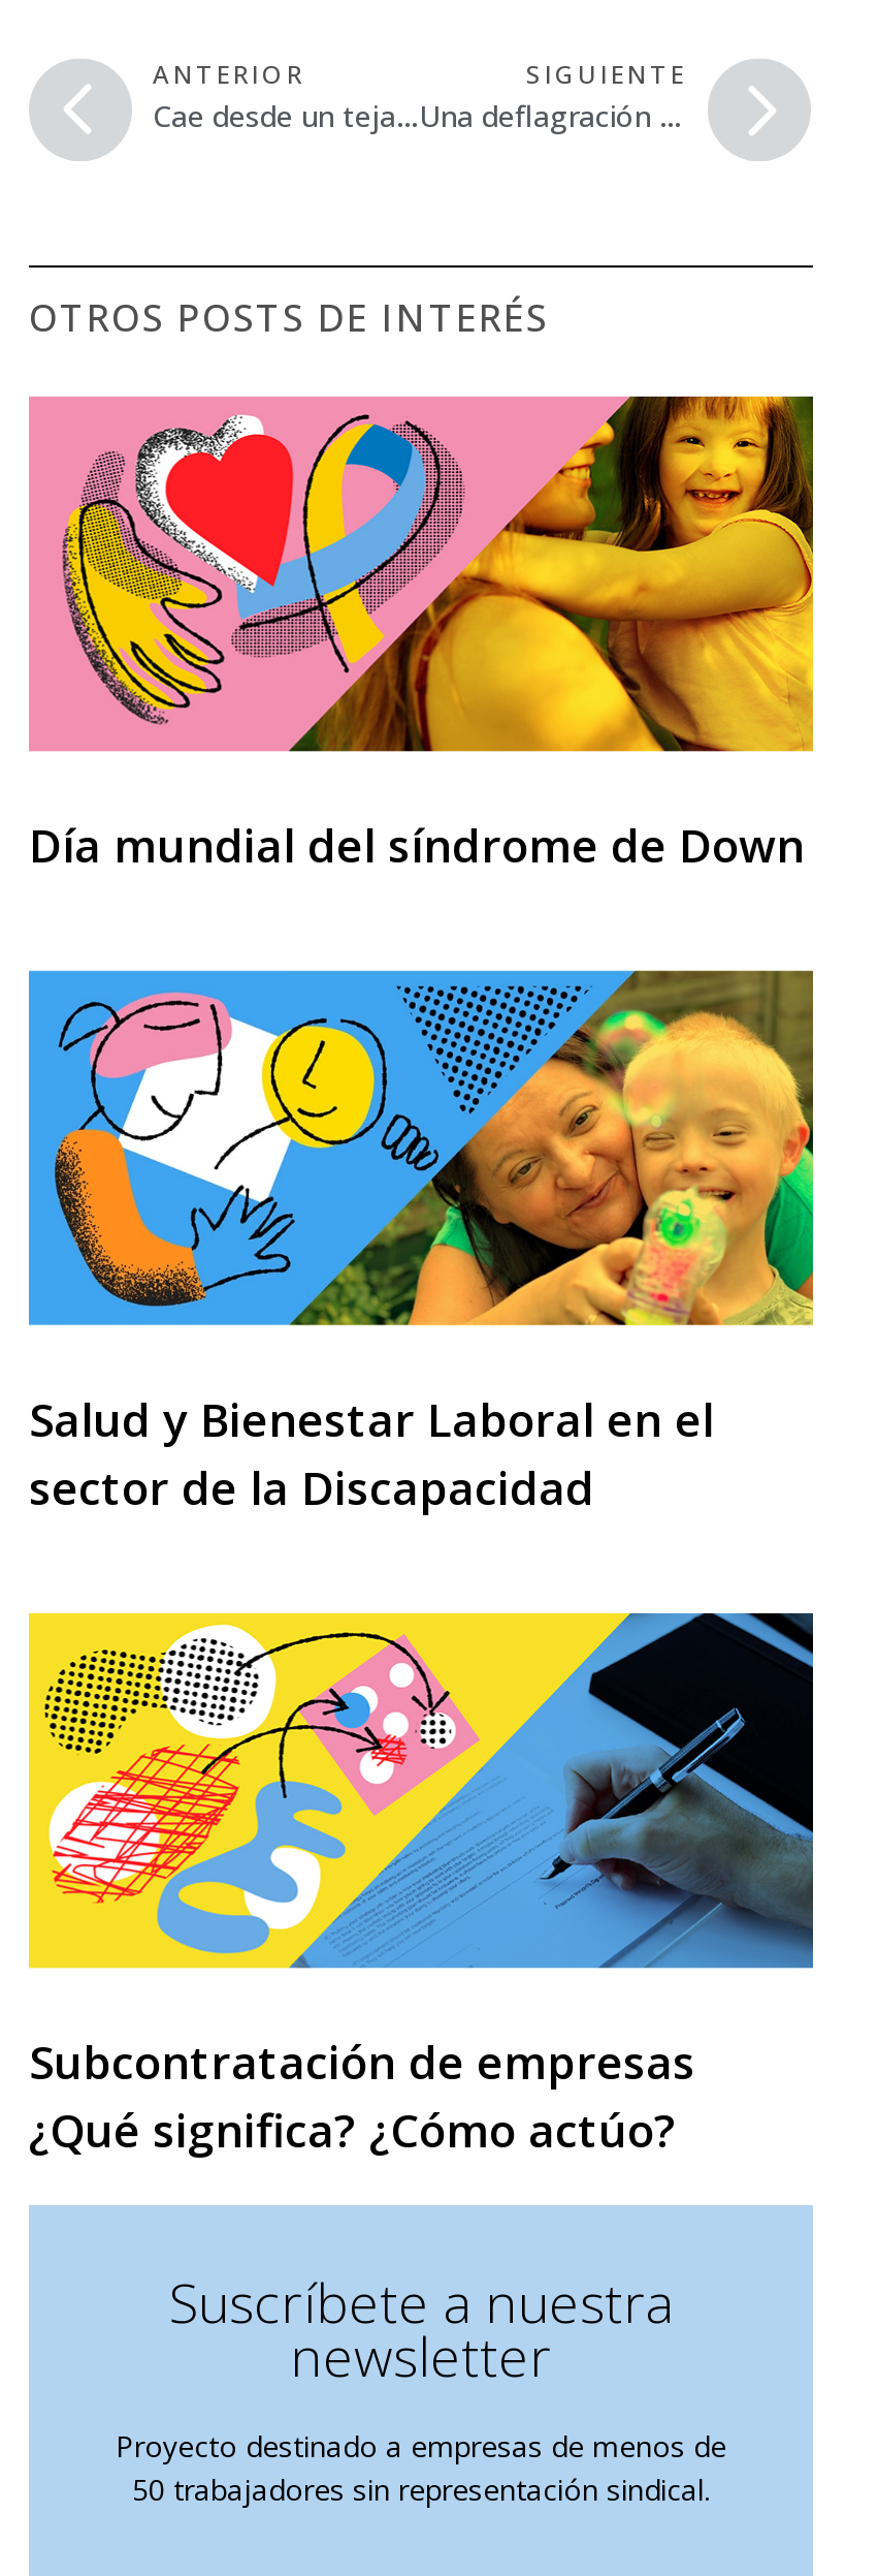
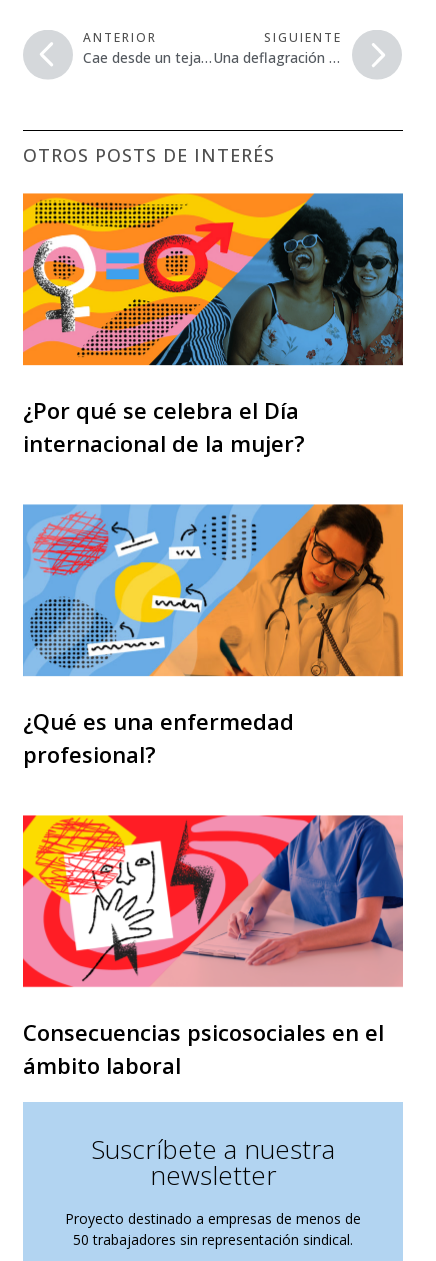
[29,394,815,874] [image] | Día mundial del síndrome de Down -> [22,192,404,458] [image] | ¿Por qué se celebra el Día | internacional de la mujer?
[29,970,815,1517] [image] | Salud y Bienestar Laboral en el | sector de la Discapacidad -> [23,504,404,769] [image] | ¿Qué es una enfermedad | profesional?
[27,1610,815,2159] [image] | Subcontratación de empresas | ¿Qué significa? ¿Cómo actúo? -> [22,814,404,1080] [image] | Consecuencias psicosociales en el | ámbito laboral

